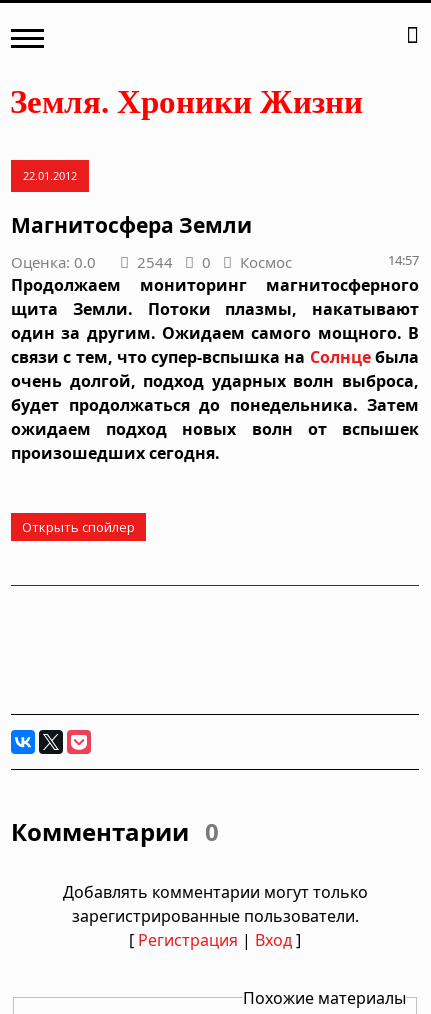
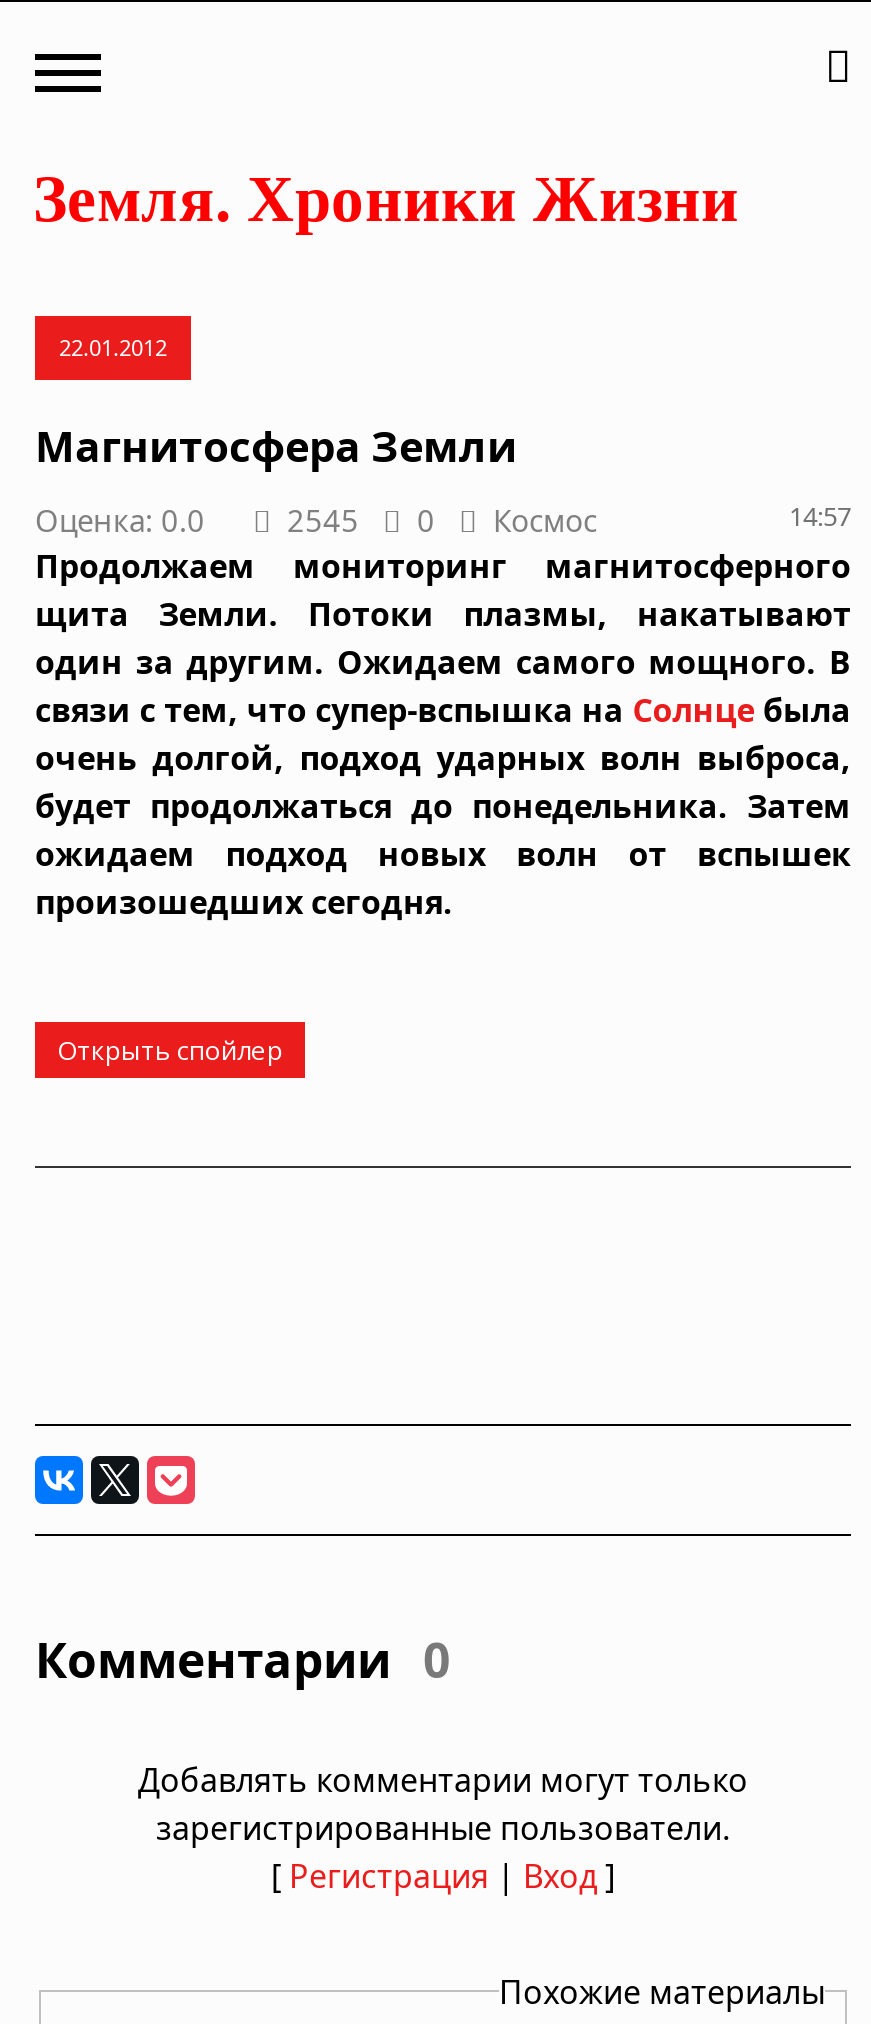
[11,252,292,272] Оценка: 0.0 2544 0 Космос -> [35,500,597,540] Оценка: 0.0 2545 0 Космос

